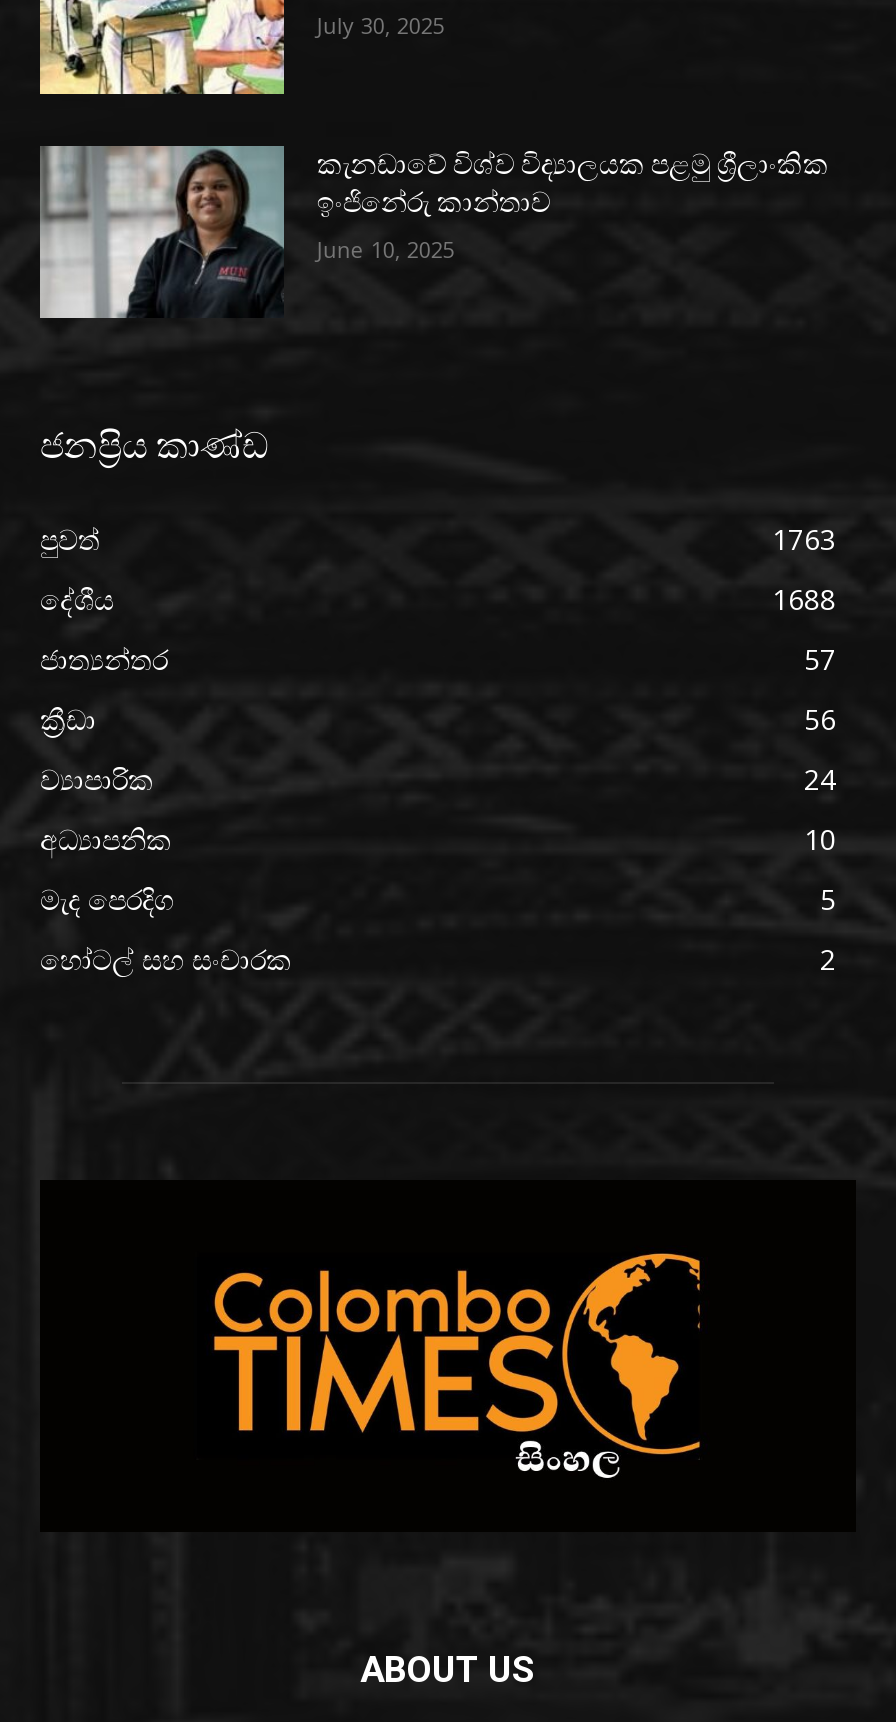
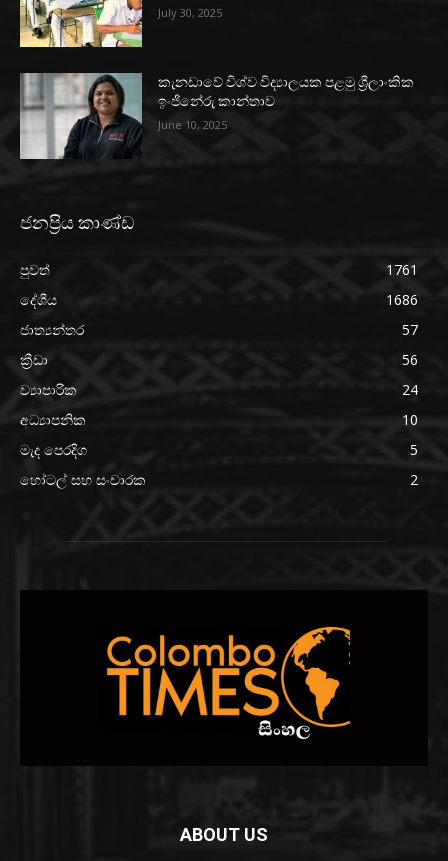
[772,520,836,558] 1763 -> [386,260,418,279] 1761
[772,580,836,618] 1688 -> [386,290,418,309] 1686

